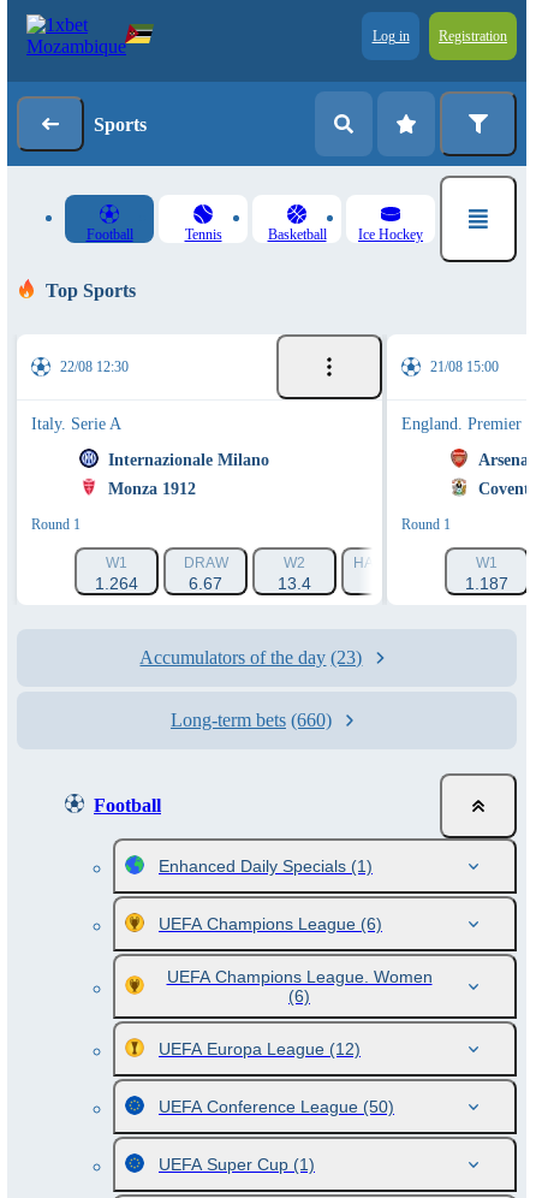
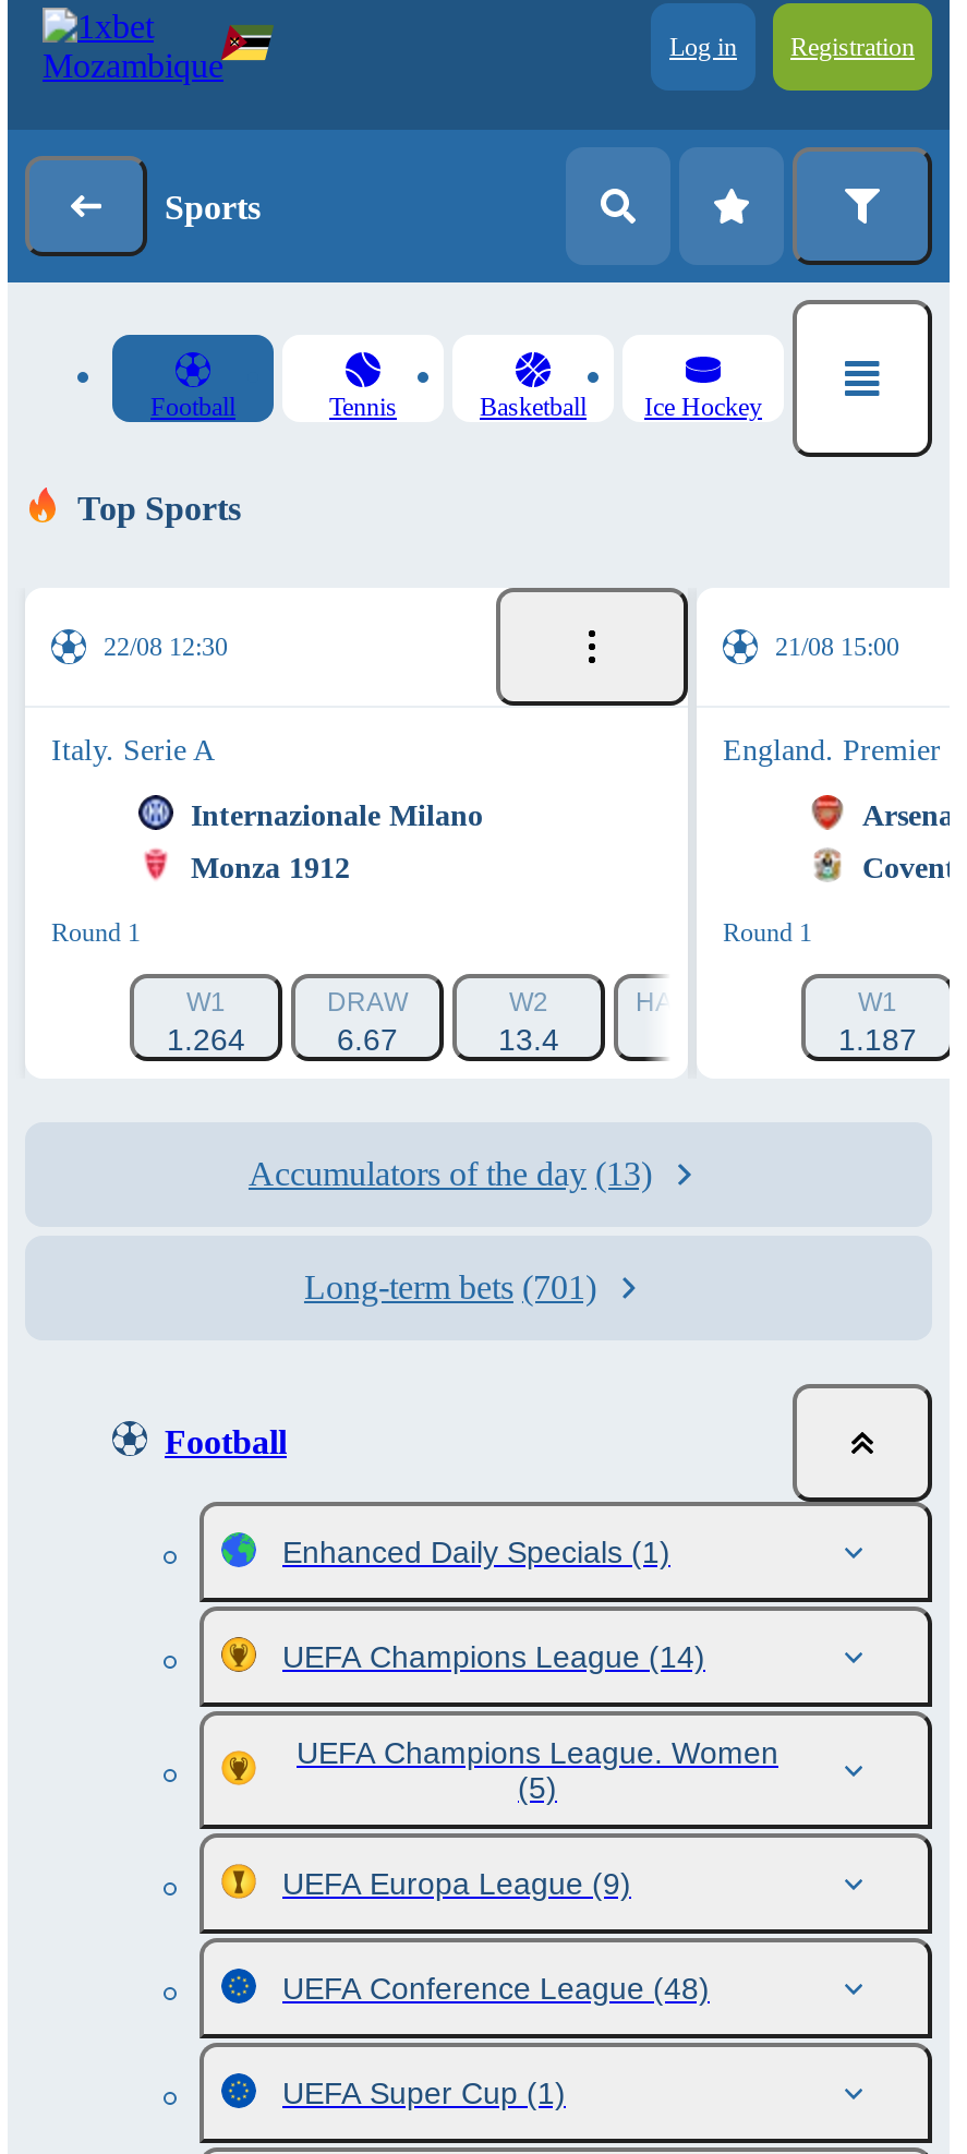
[140,647,362,668] Accumulators of the day (23) -> [249,1155,652,1192] Accumulators of the day (13)
[171,710,332,730] Long-term bets (660) -> [304,1268,596,1305] Long-term bets (701)
[159,914,382,933] UEFA Champions League (6) -> [282,1639,705,1674] UEFA Champions League (14)
[288,986,310,1006] (6) -> [518,1770,557,1805] (5)
[159,1039,361,1058] UEFA Europa League (12) -> [282,1866,631,1901] UEFA Europa League (9)
[159,1097,394,1116] UEFA Conference League (50) -> [282,1971,710,2006] UEFA Conference League (48)

